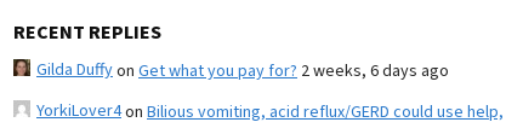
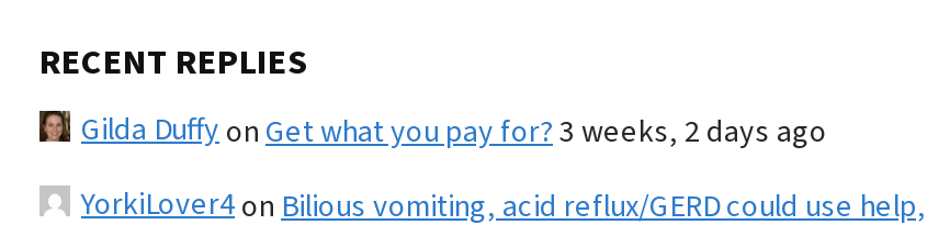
[36,58,449,83] Gilda Duffyon Get what you pay for? 2 weeks, 6 days ago -> [81,108,827,154] Gilda Duffyon Get what you pay for? 3 weeks, 2 days ago

